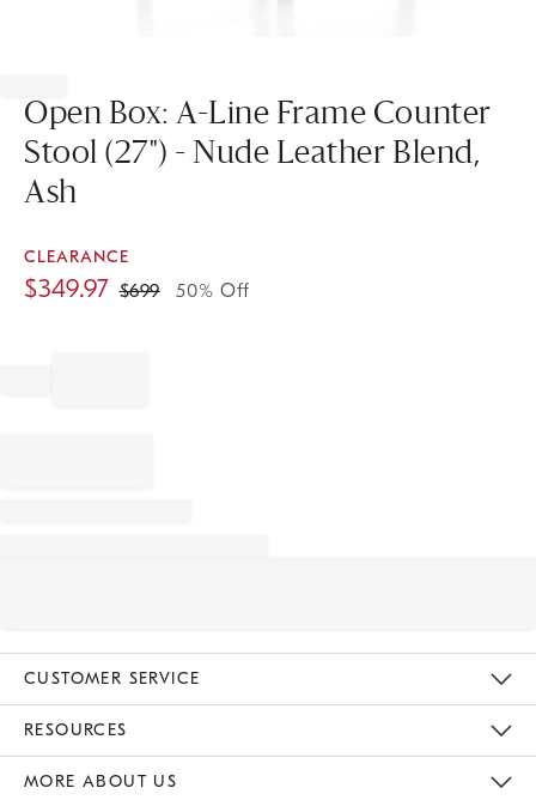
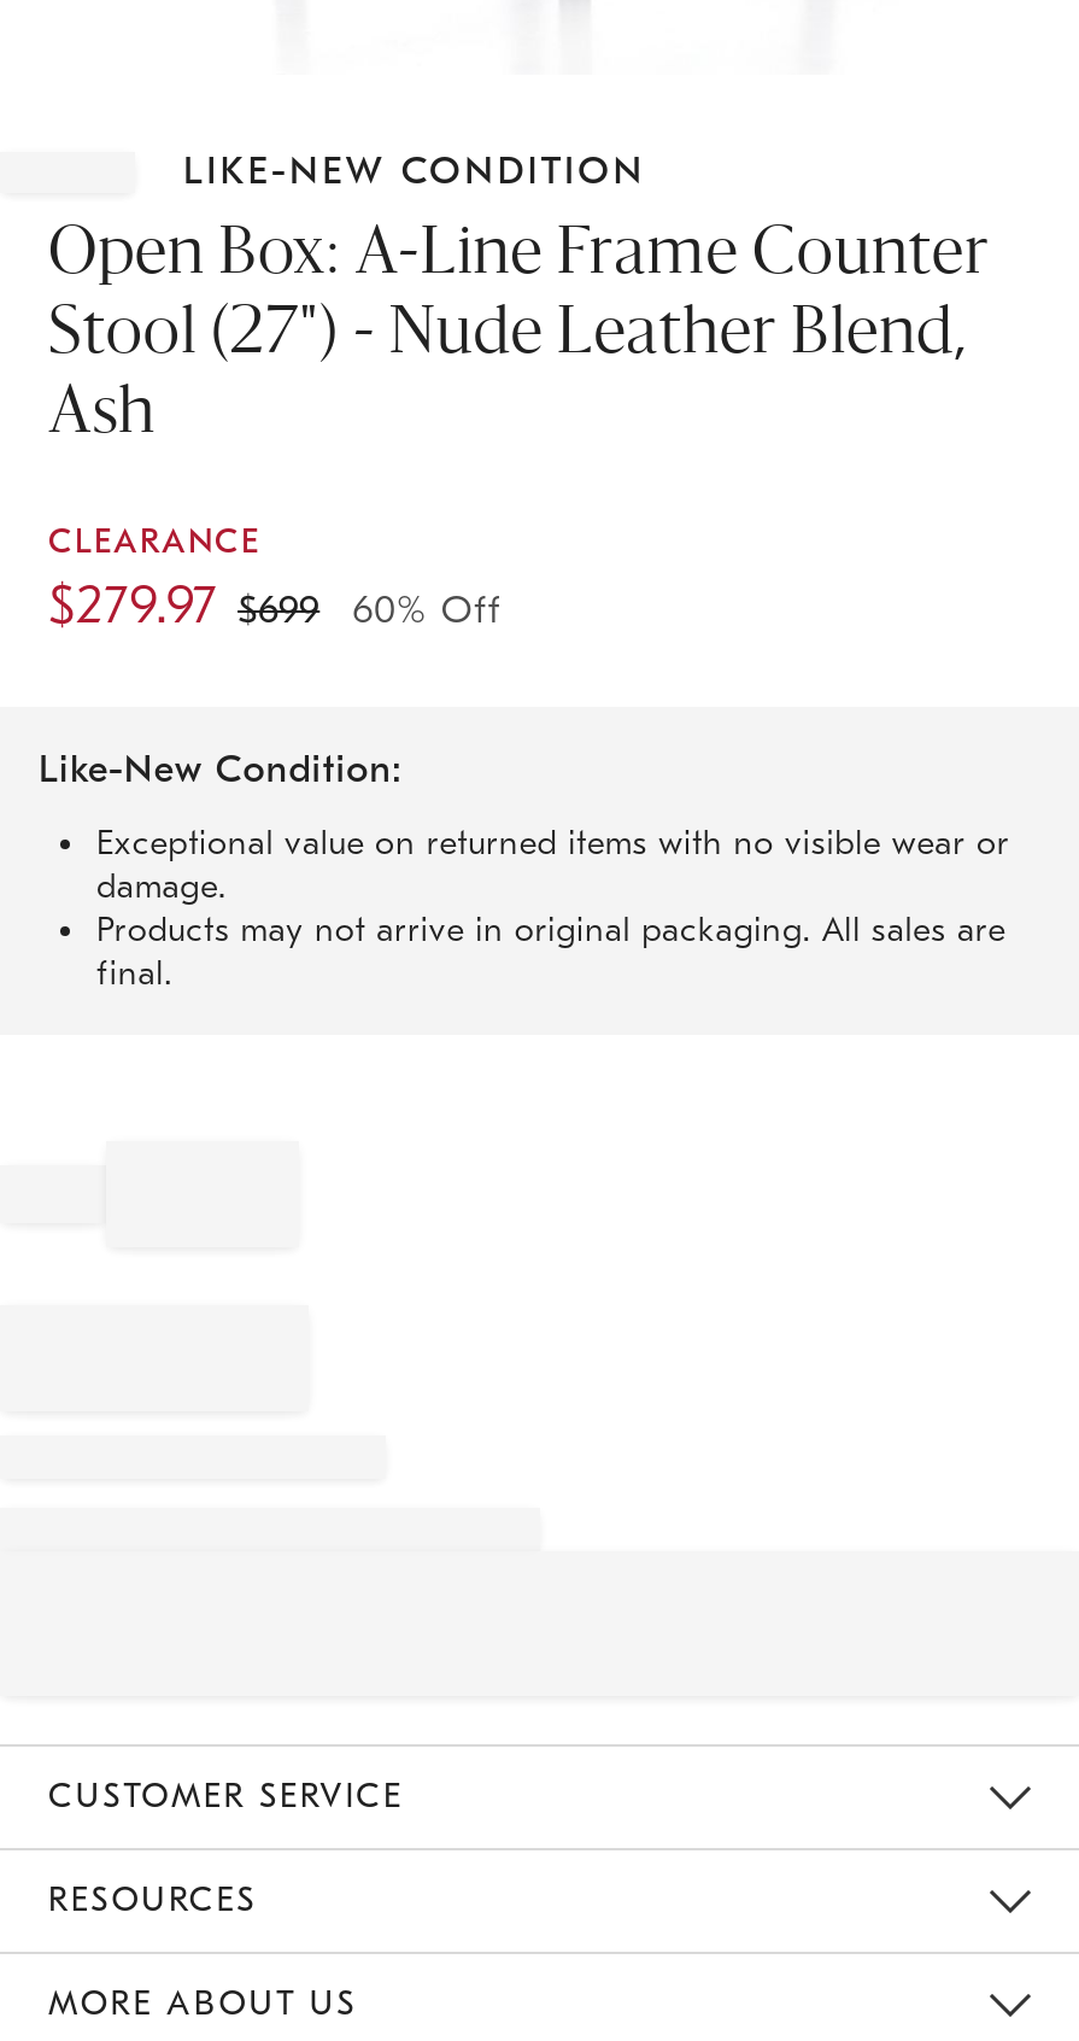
none -> [183,150,646,193] LIKE-NEW CONDITION
[24,273,250,304] $349.97 $699 50% Off -> [39,574,1010,994] $279.97 $699 60% Off | Like-New Condition: | Exceptional value on returned items with no visible wear or | damage. | Products may not arrive in original packaging. All sales are | final.

